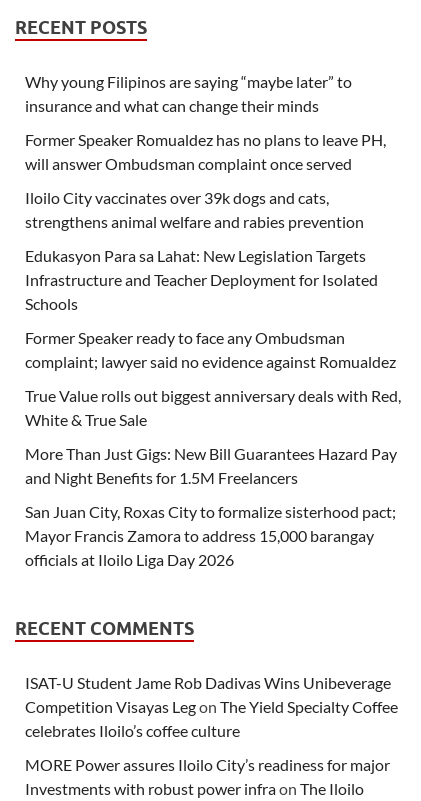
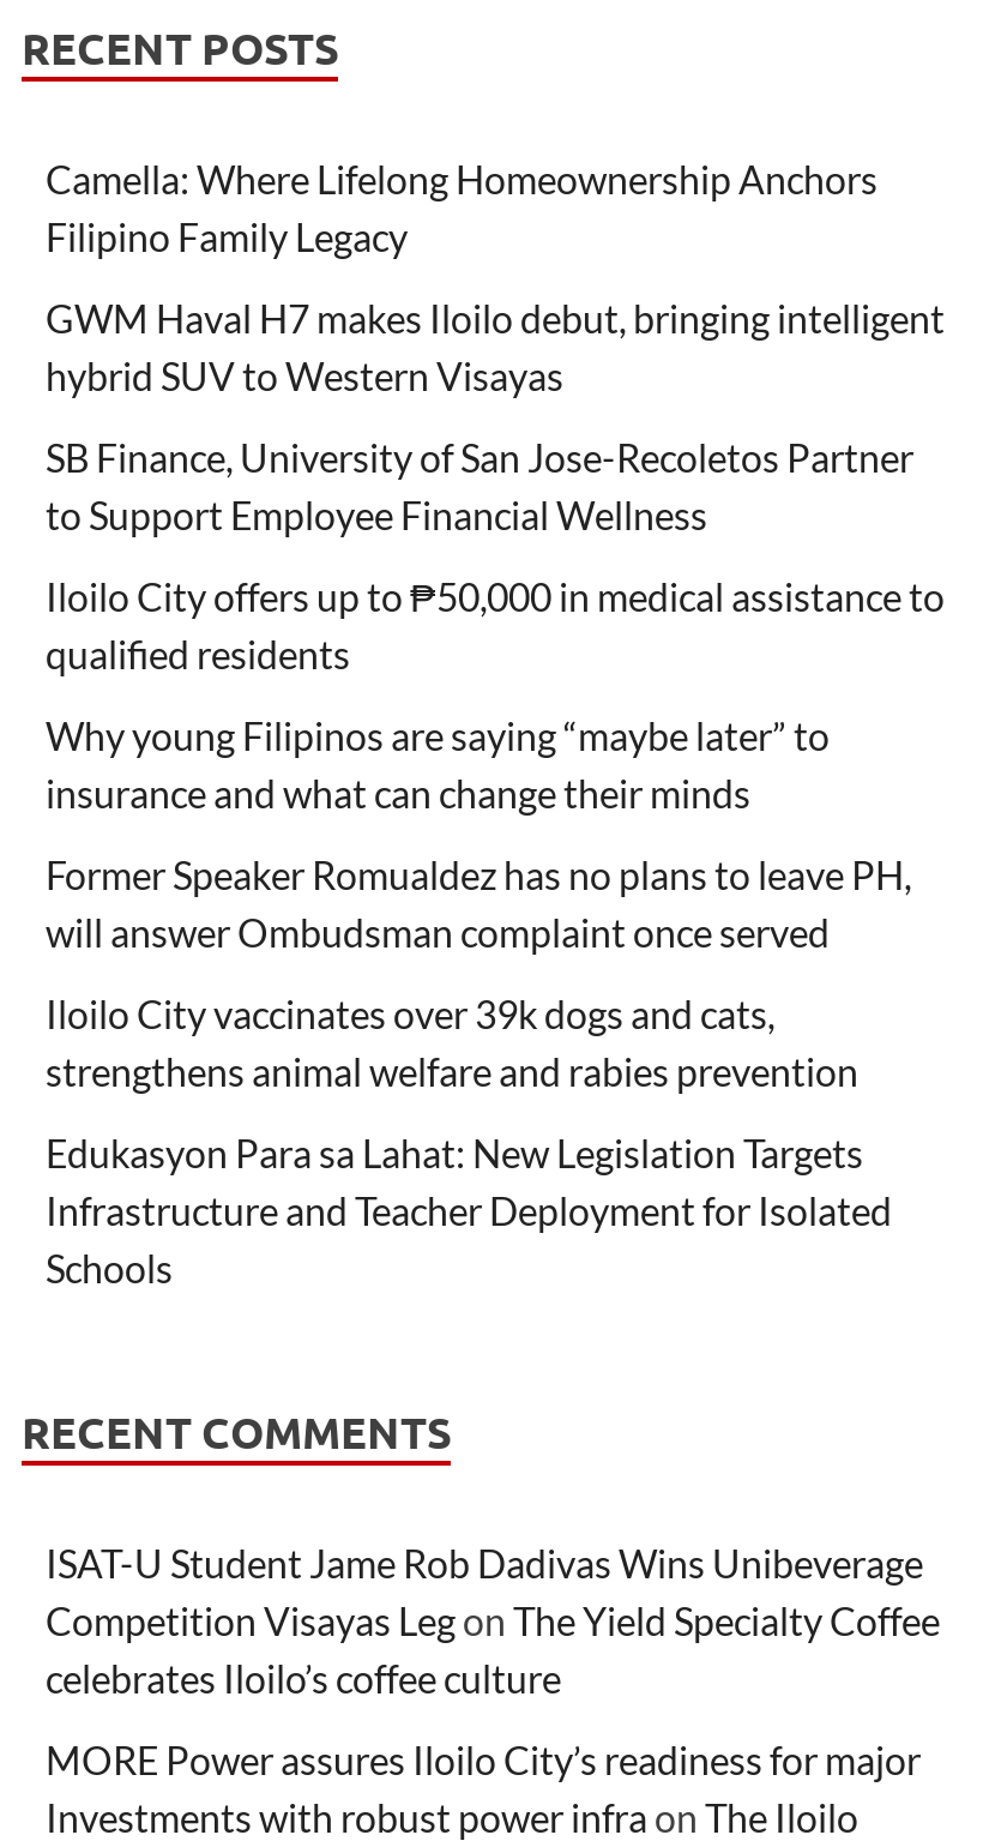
none -> [46,155,945,676] Camella: Where Lifelong Homeownership Anchors | Filipino Family Legacy | GWM Haval H7 makes Iloilo debut, bringing intelligent | hybrid SUV to Western Visayas | SB Finance, University of San Jose-Recoletos Partner | to Support Employee Financial Wellness | Iloilo City offers up to ₱50,000 in medical assistance to | qualified residents
moved [25,72,386,313] -> [46,712,911,1290]: Why young Filipinos are saying “maybe later” to | insurance and what can change their minds | Former Speaker Romualdez has no plans to leave PH, | ... | Infrastructure and Teacher Deployment for Isolated | Schools
[25,328,401,569] Former Speaker ready to face any Ombudsman | complaint; lawyer said no evidence against Romualdez | True Value rolls out biggest anniversary deals with Red, | White & True Sale | More Than Just Gigs: New Bill Guarantees Hazard Pay | and Night Benefits for 1.5M Freelancers | San Juan City, Roxas City to formalize sisterhood pact; | Mayor Francis Zamora to address 15,000 barangay | officials at Iloilo Liga Day 2026 -> none

